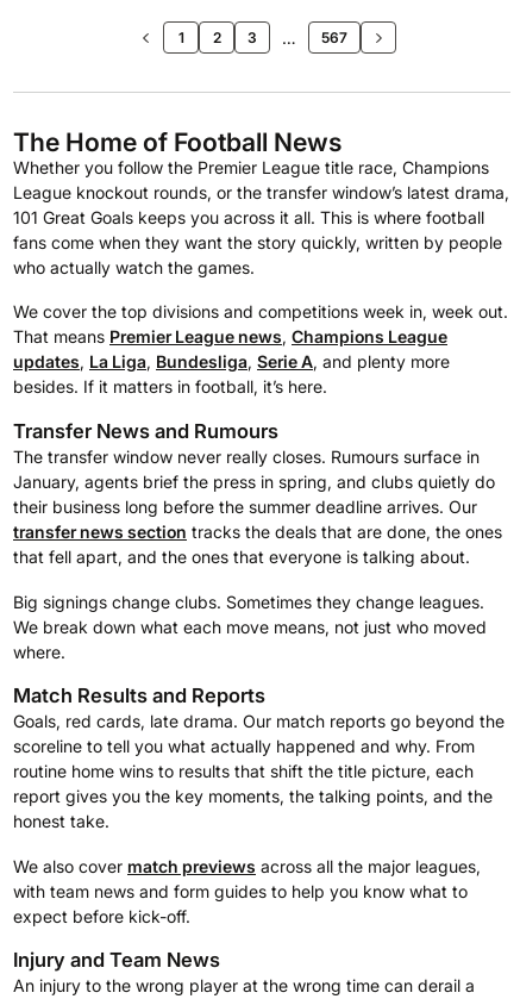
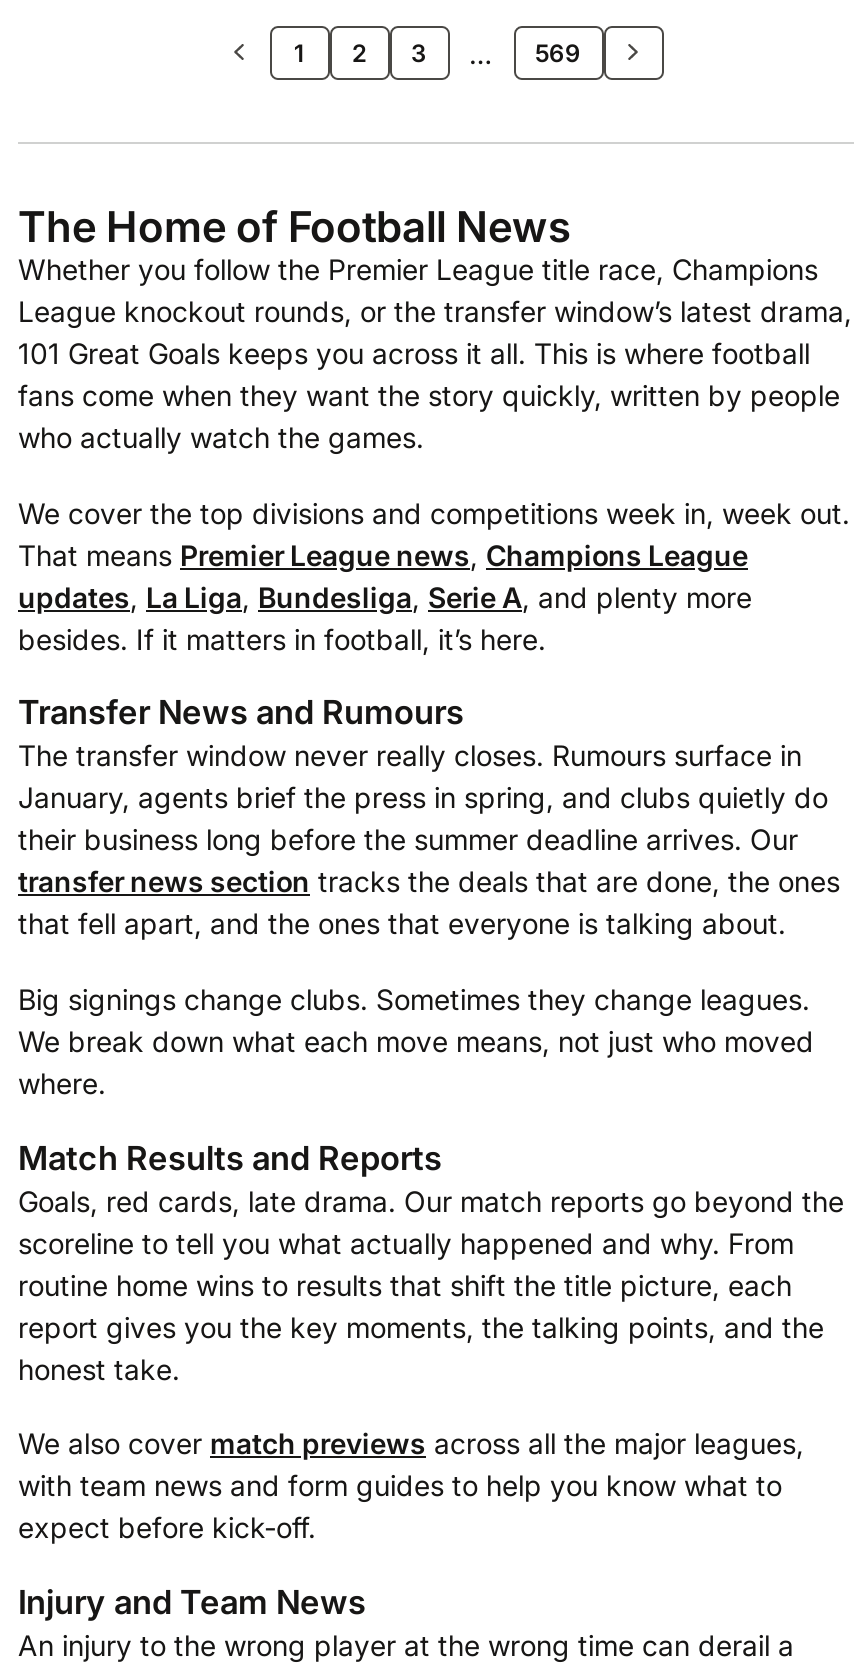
[321,29,347,47] 567 -> [535,38,581,68] 569

